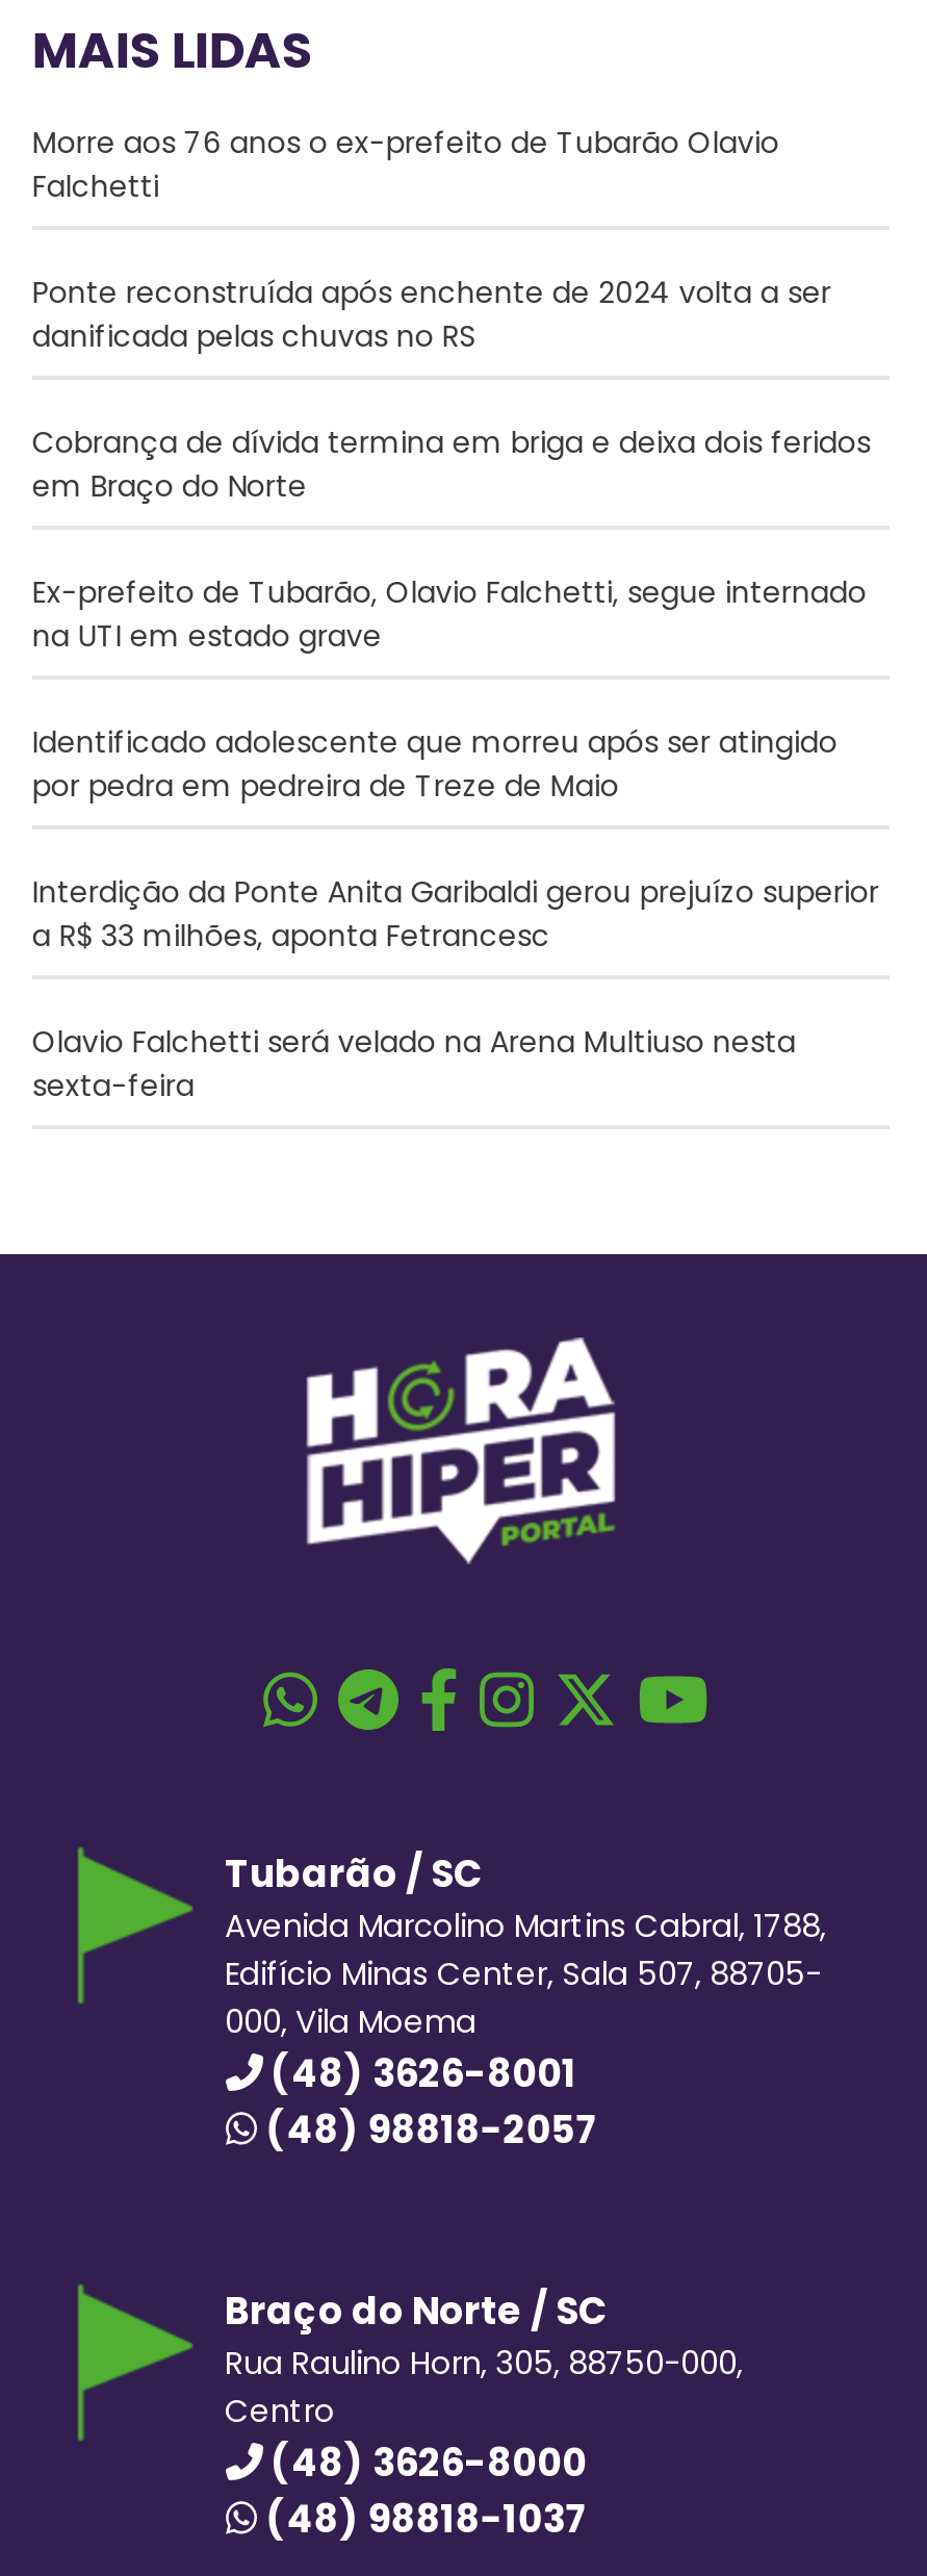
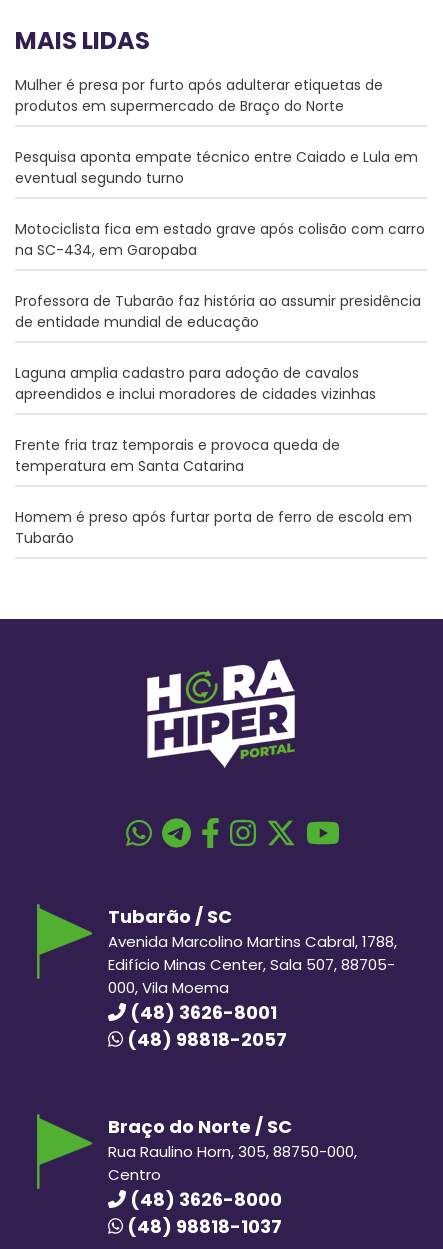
[32,121,779,206] Morre aos 76 anos o ex-prefeito de Tubarão Olavio | Falchetti -> [15,75,383,116] Mulher é presa por furto após adulterar etiquetas de | produtos em supermercado de Braço do Norte
[32,271,831,356] Ponte reconstruída após enchente de 2024 volta a ser | danificada pelas chuvas no RS -> [15,147,418,188] Pesquisa aponta empate técnico entre Caiado e Lula em | eventual segundo turno
[32,421,871,506] Cobrança de dívida termina em briga e deixa dois feridos | em Braço do Norte -> [15,219,425,260] Motociclista fica em estado grave após colisão com carro | na SC-434, em Garopaba
[32,571,866,656] Ex-prefeito de Tubarão, Olavio Falchetti, segue internado | na UTI em estado grave -> [15,291,421,332] Professora de Tubarão faz história ao assumir presidência | de entidade mundial de educação
[32,721,837,806] Identificado adolescente que morreu após ser atingido | por pedra em pedreira de Treze de Maio -> [15,363,376,404] Laguna amplia cadastro para adoção de cavalos | apreendidos e inclui moradores de cidades vizinhas
[32,871,879,956] Interdição da Ponte Anita Garibaldi gerou prejuízo superior | a R$ 33 milhões, aponta Fetrancesc -> [15,435,340,476] Frente fria traz temporais e provoca queda de | temperatura em Santa Catarina
[32,1020,796,1106] Olavio Falchetti será velado na Arena Multiuso nesta | sexta-feira -> [15,507,412,548] Homem é preso após furtar porta de ferro de escola em | Tubarão

